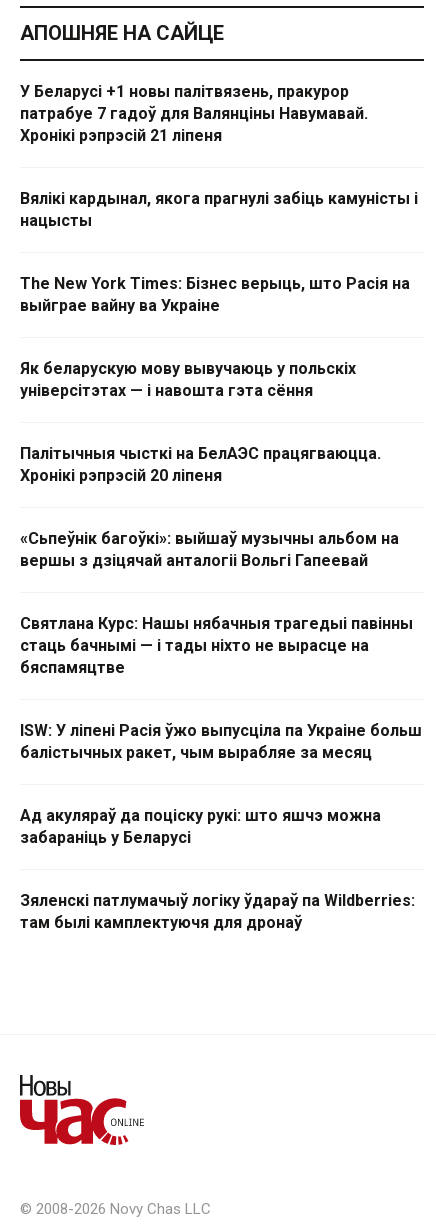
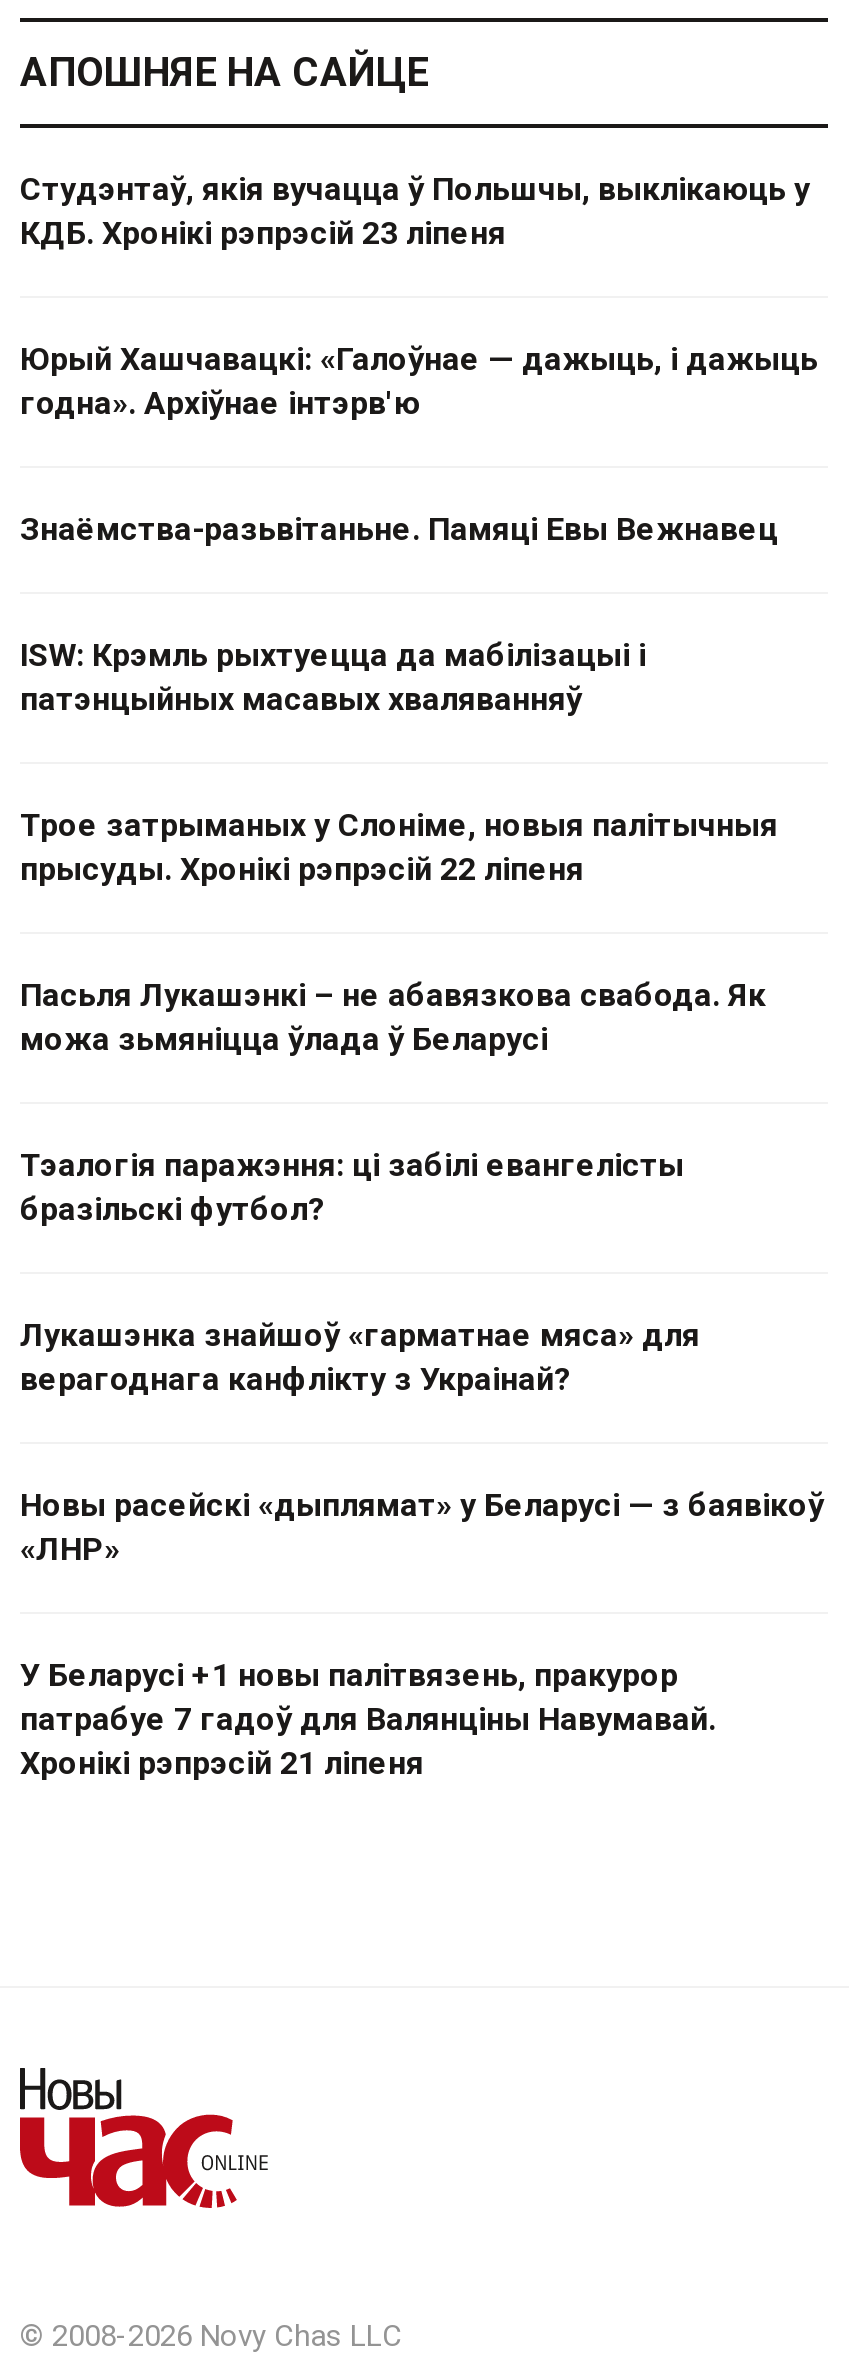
none -> [20,170,824,1568] Студэнтаў, якія вучацца ў Польшчы, выклікаюць у | КДБ. Хронікі рэпрэсій 23 ліпеня | Юрый Хашчавацкі: «Галоўнае — дажыць, і дажыць | годна». Архіўнае інтэрв'ю | Знаёмства-разьвітаньне. Памяці Евы Вежнавец | ISW: Крэмль рыхтуецца да мабілізацыі і | патэнцыйных масавых хваляванняў | Трое затрыманых у Слоніме, новыя палітычныя | прысуды. Хронікі рэпрэсій 22 ліпеня | Пасьля Лукашэнкі – не абавязкова свабода. Як | можа зьмяніцца ўлада ў Беларусі | Тэалогія паражэння: ці забілі евангелісты | бразільскі футбол? | Лукашэнка знайшоў «гарматнае мяса» для | верагоднага канфлікту з Украінай? | Новы расейскі «дыплямат» у Беларусі — з баявікоў | «ЛНР»
moved [20,82,368,145] -> [20,1656,716,1782]: У Беларусі +1 новы палітвязень, пракурор | патрабуе 7 гадоў для Валянціны Навумавай. | Хронікі рэпрэсій 21 ліпеня
[20,189,422,932] Вялікі кардынал, якога прагнулі забіць камуністы і | нацысты | The New York Times: Бізнес верыць, што Расія на | выйграе вайну ва Украіне | Як беларускую мову вывучаюць у польскіх | універсітэтах — і навошта гэта сёння | Палітычныя чысткі на БелАЭС працягваюцца. | Хронікі рэпрэсій 20 ліпеня | «Сьпеўнік багоўкі»: выйшаў музычны альбом на | вершы з дзіцячай анталогіі Вольгі Гапеевай | Святлана Курс: Нашы нябачныя трагедыі павінны | стаць бачнымі — і тады ніхто не вырасце на | бяспамяцтве | ISW: У ліпені Расія ўжо выпусціла па Украіне больш | балістычных ракет, чым вырабляе за месяц | Ад акуляраў да поціску рукі: што яшчэ можна | забараніць у Беларусі | Зяленскі патлумачыў логіку ўдараў па Wildberries: | там былі камплектуючя для дронаў -> none

